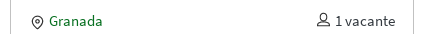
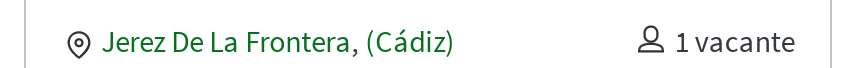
[49,11,103,30] Granada -> [101,21,455,59] Jerez De La Frontera, (Cádiz)

